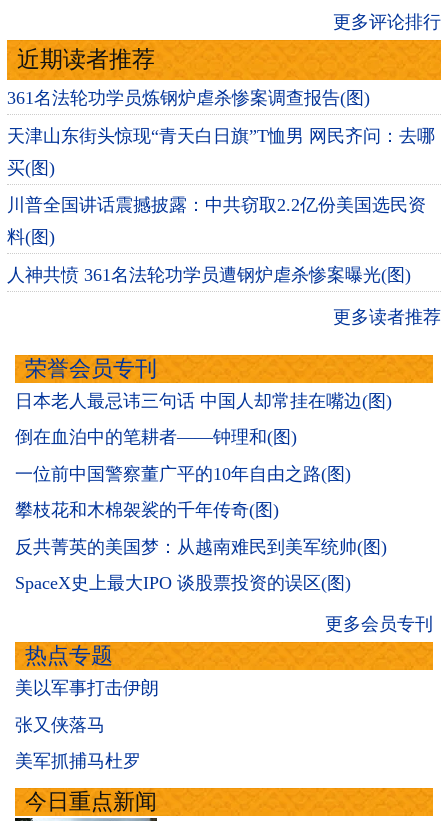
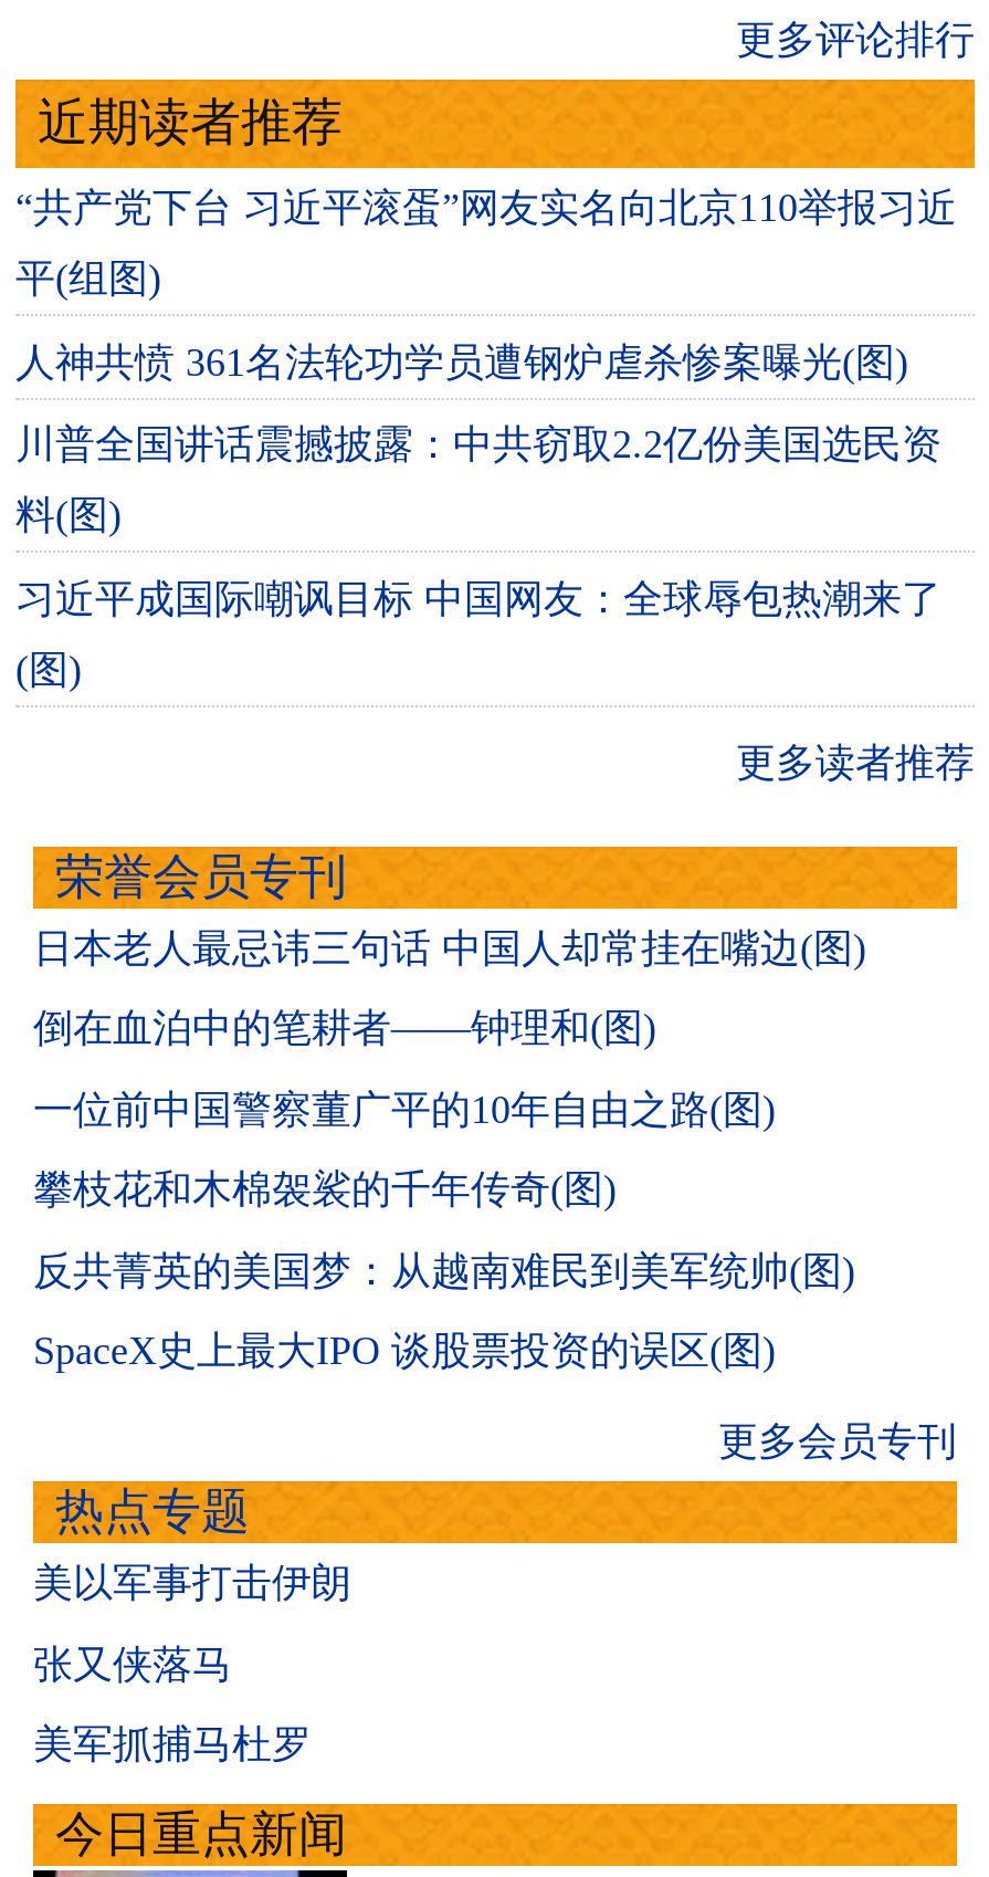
[7,88,370,108] 361名法轮功学员炼钢炉虐杀惨案调查报告(图) -> [15,187,957,231] “共产党下台 习近平滚蛋”网友实名向北京110举报习近
[7,126,435,146] 天津山东街头惊现“青天白日旗”T恤男 网民齐问：去哪 -> [15,257,161,302] 平(组图)
[7,158,55,178] 买(图) -> none
none -> [15,577,941,692] 习近平成国际嘲讽目标 中国网友：全球辱包热潮来了 | (图)
moved [7,265,411,285] -> [15,340,908,384]: 人神共愤 361名法轮功学员遭钢炉虐杀惨案曝光(图)

